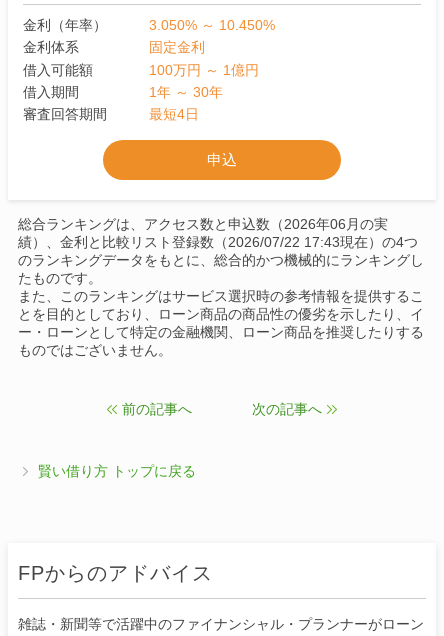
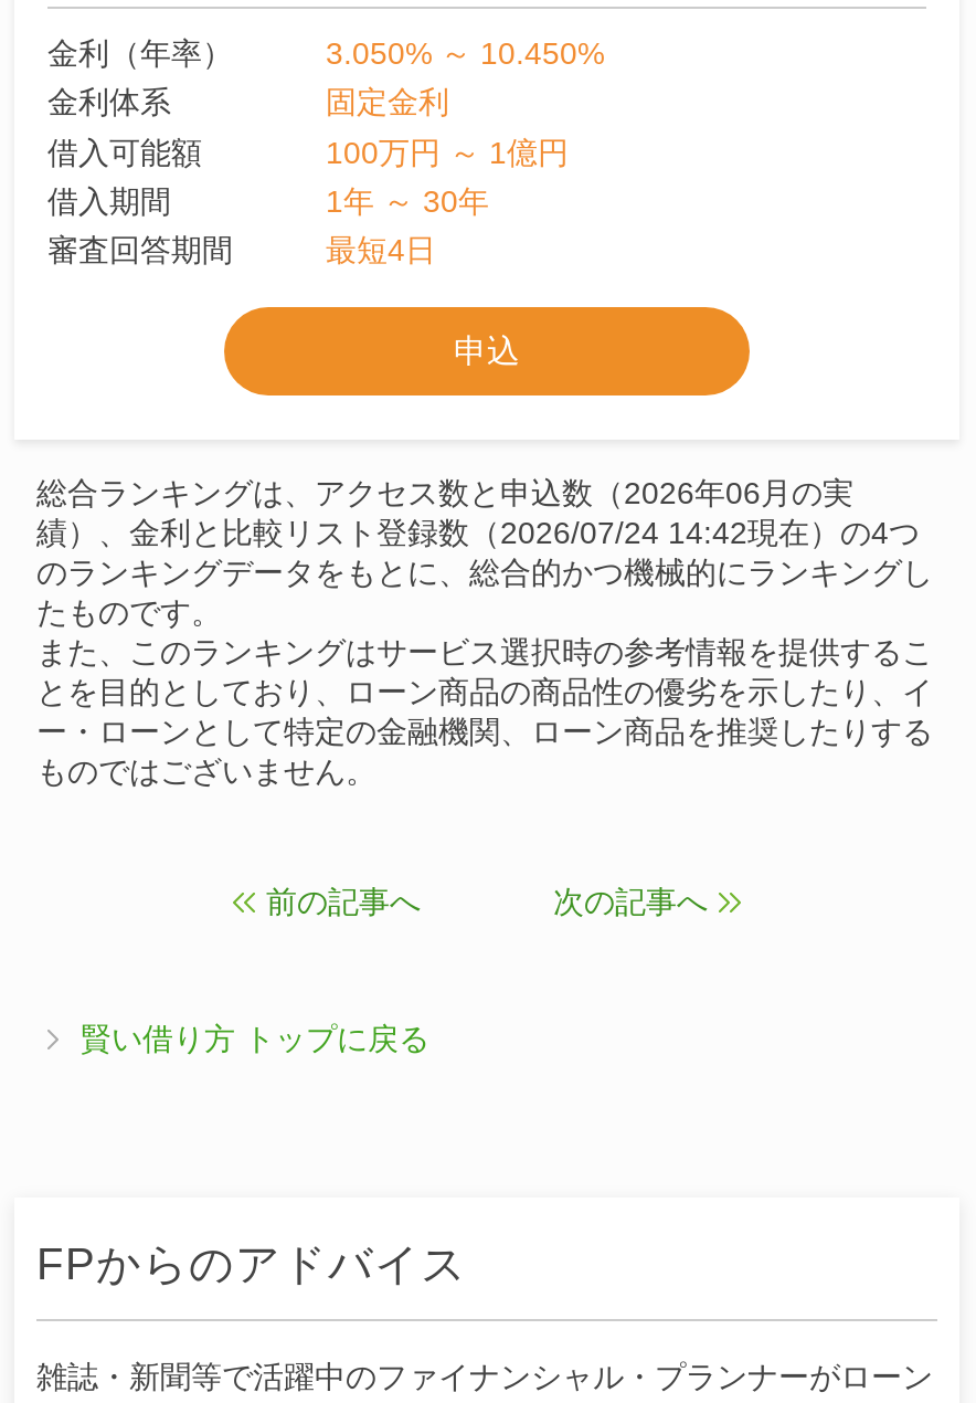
[18,234,418,250] 績）、金利と比較リスト登録数（2026/07/22 17:43現在）の4つ -> [36,516,920,551] 績）、金利と比較リスト登録数（2026/07/24 14:42現在）の4つ

